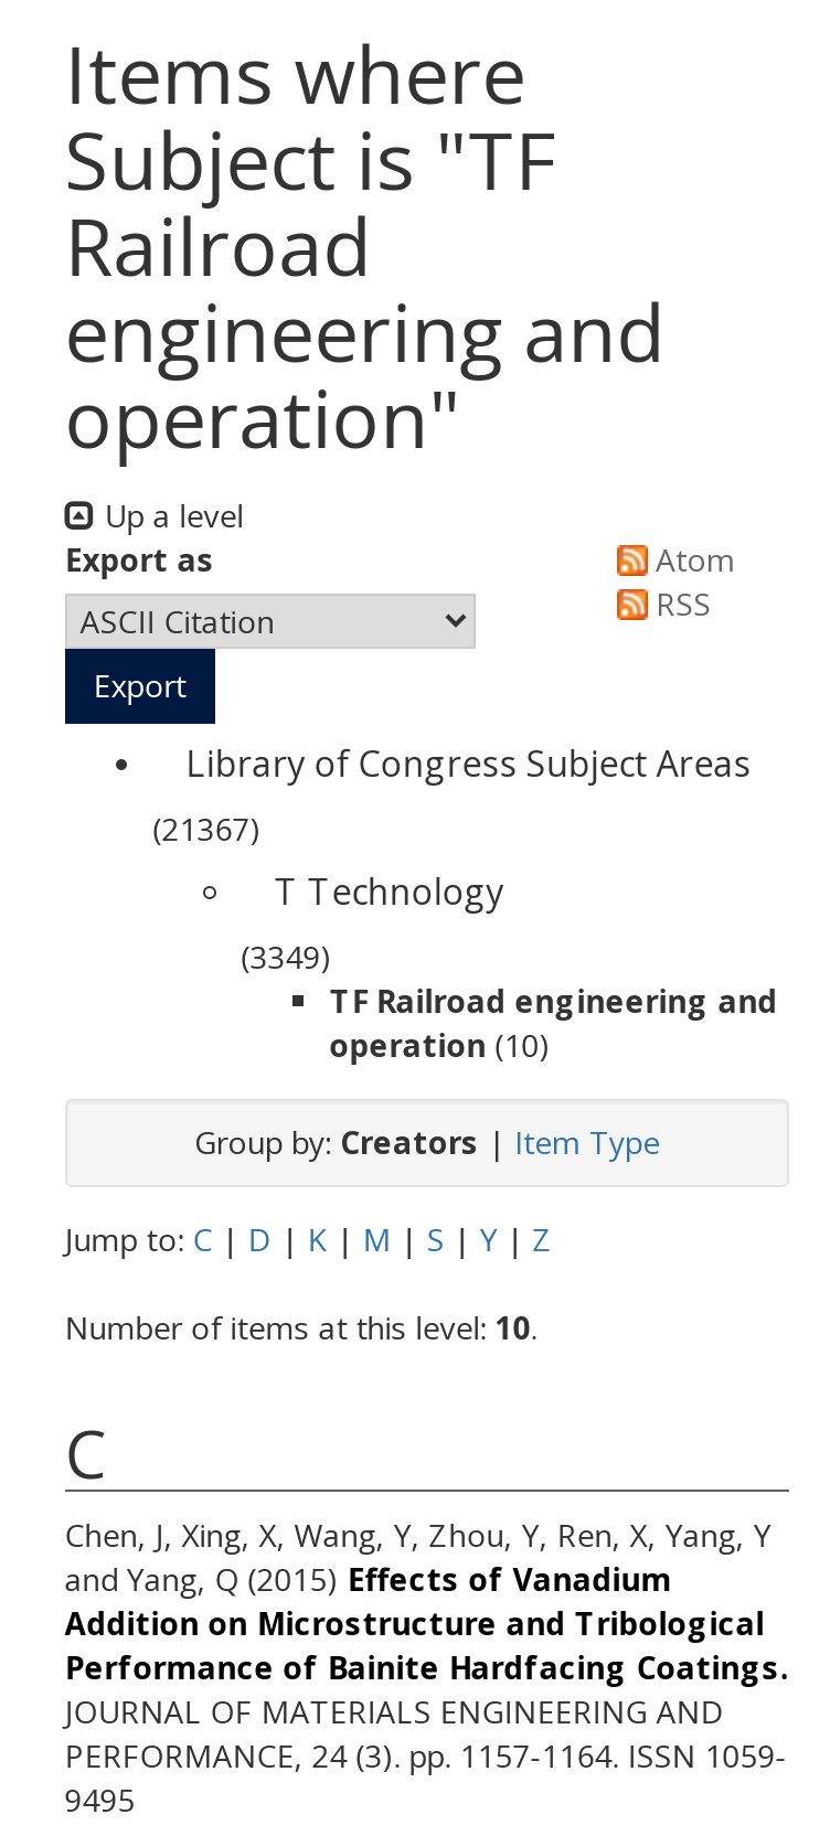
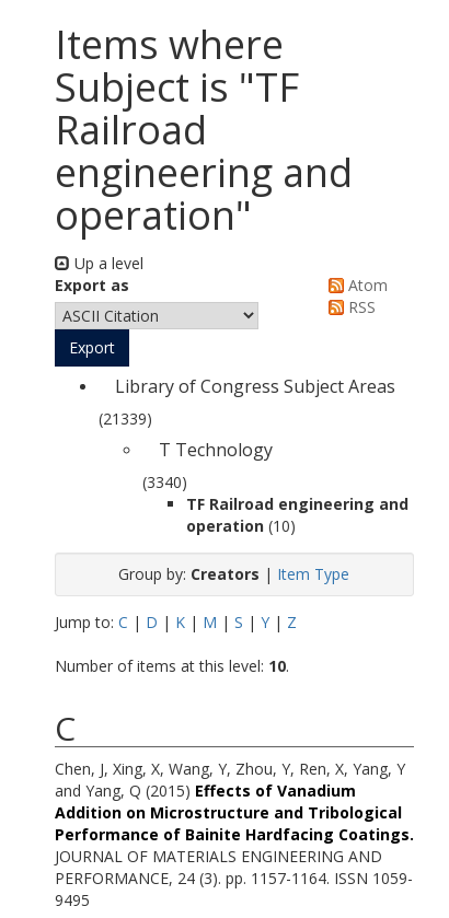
[153,807,261,849] (21367) -> [98,408,152,428] (21339)
[241,935,332,977] (3349) -> [142,471,187,492] (3340)

